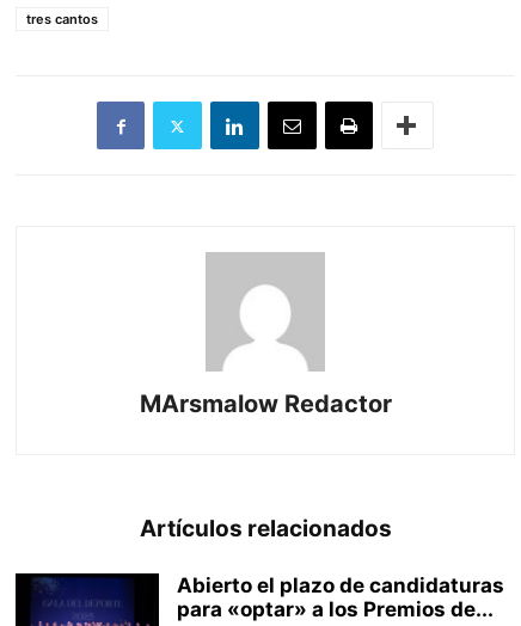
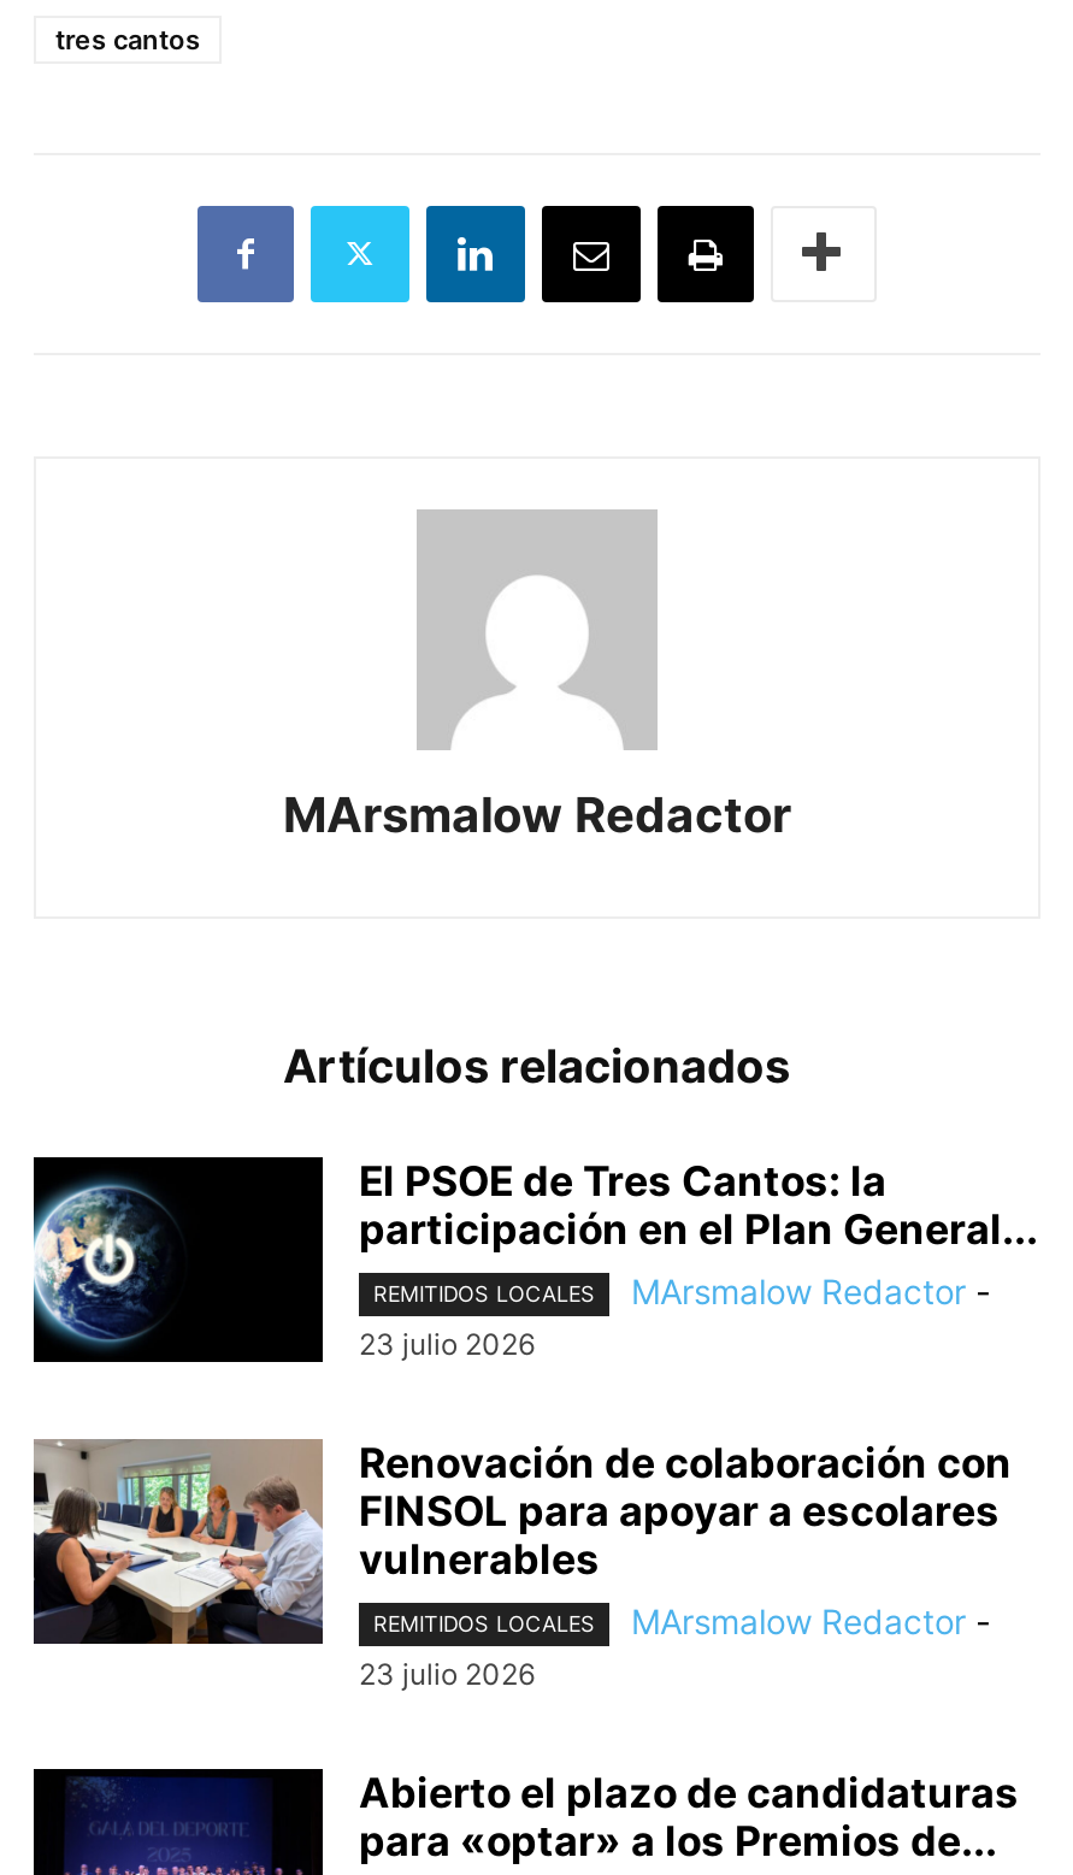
none -> [31,1158,1038,1693] [image] | El PSOE de Tres Cantos: la | participación en el Plan General... | REMITIDOS LOCALES | MArsmalow Redactor - | 23 julio 2026 | Renovación de colaboración con | FINSOL para apoyar a escolares | vulnerables | REMITIDOS LOCALES | MArsmalow Redactor - | 23 julio 2026
none -> [31,1437,325,1646] [image]

